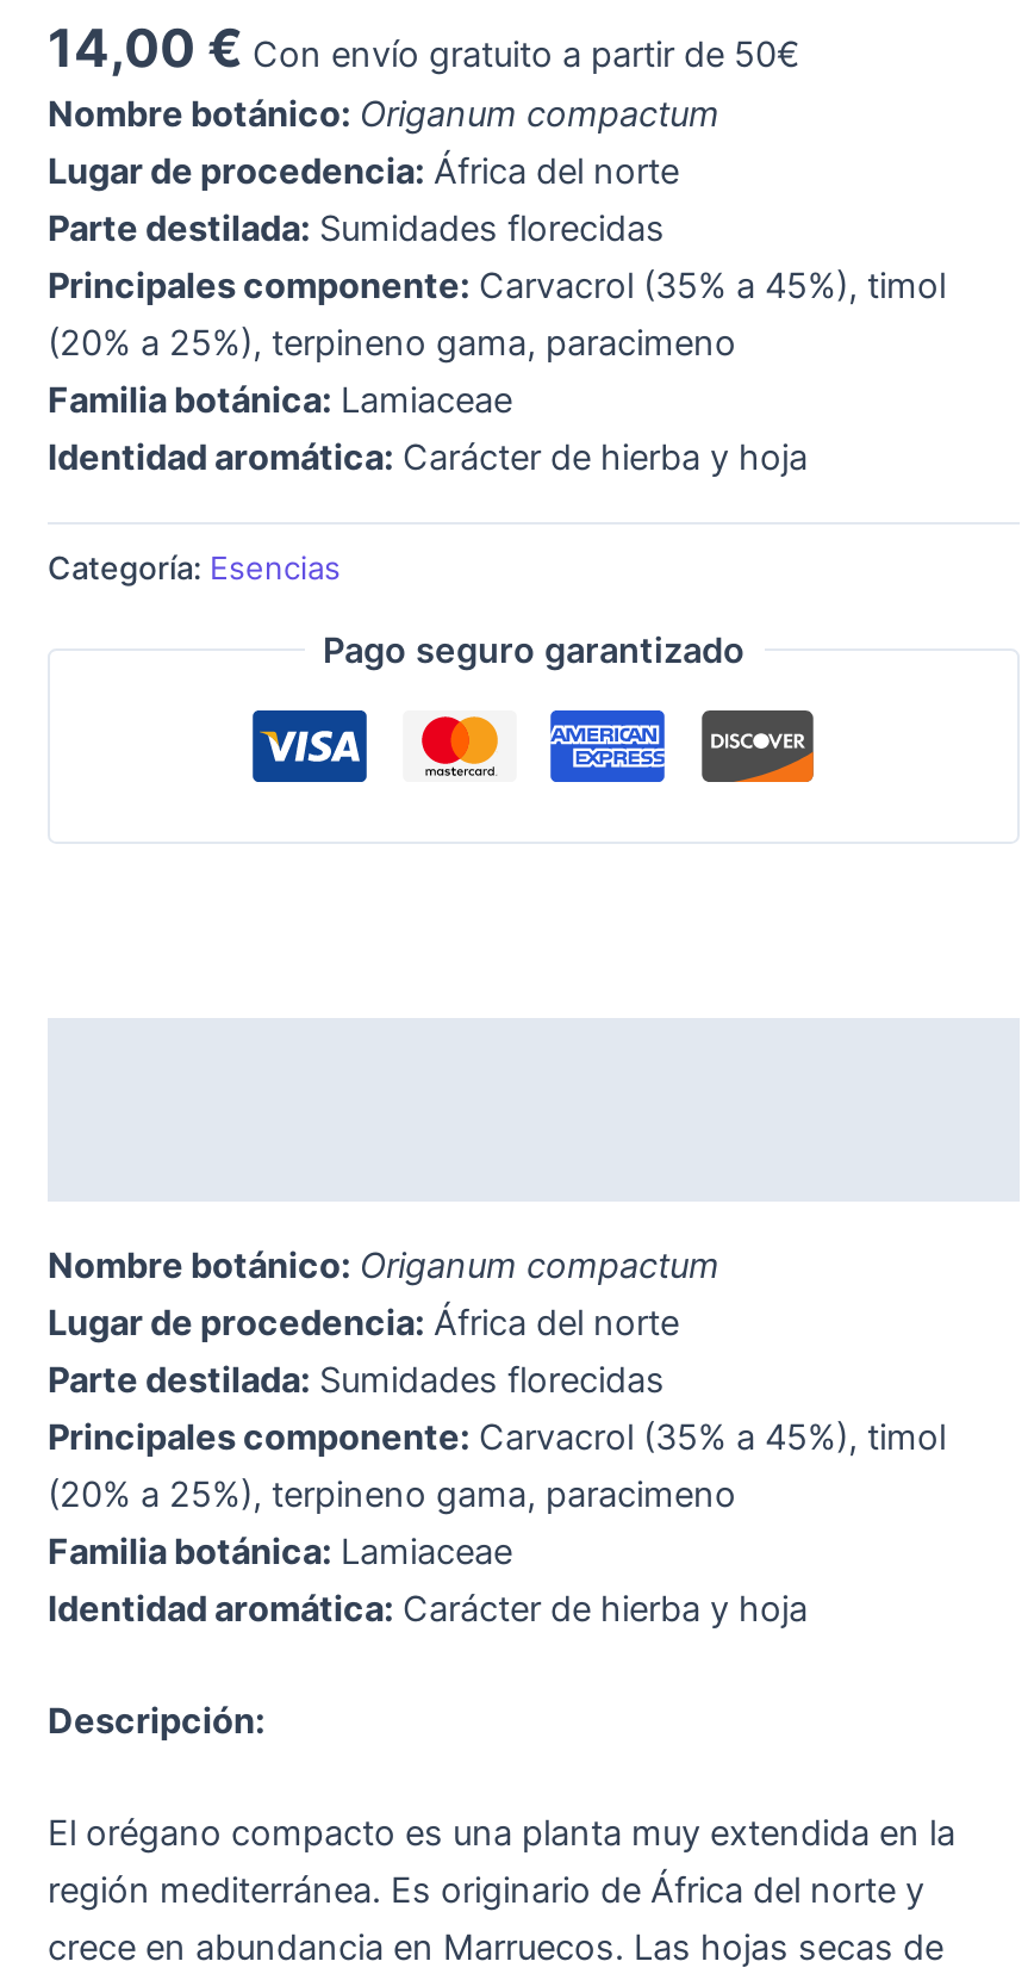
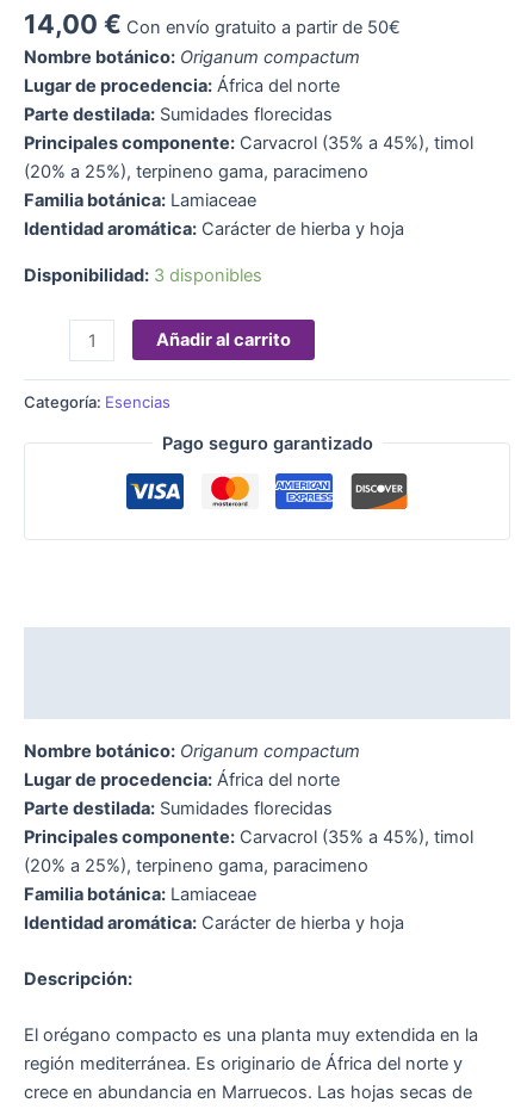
none -> [24,264,262,286] Disponibilidad: 3 disponibles
none -> [156,329,291,351] Añadir al carrito

